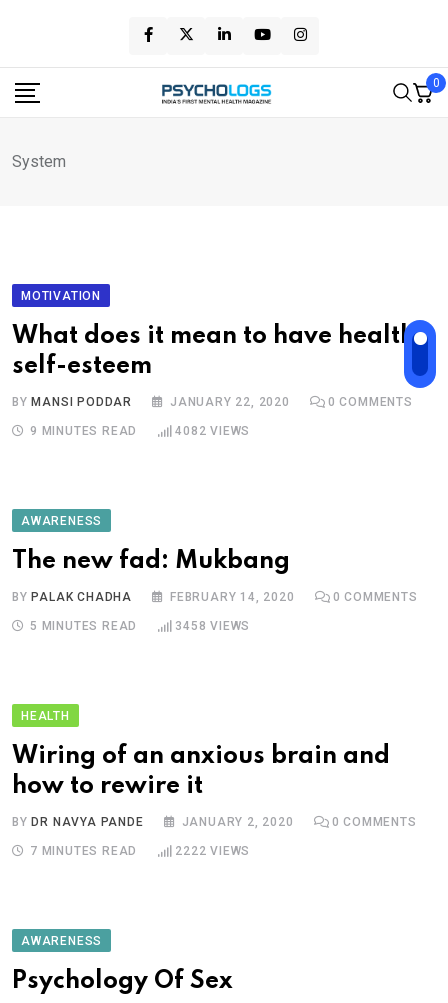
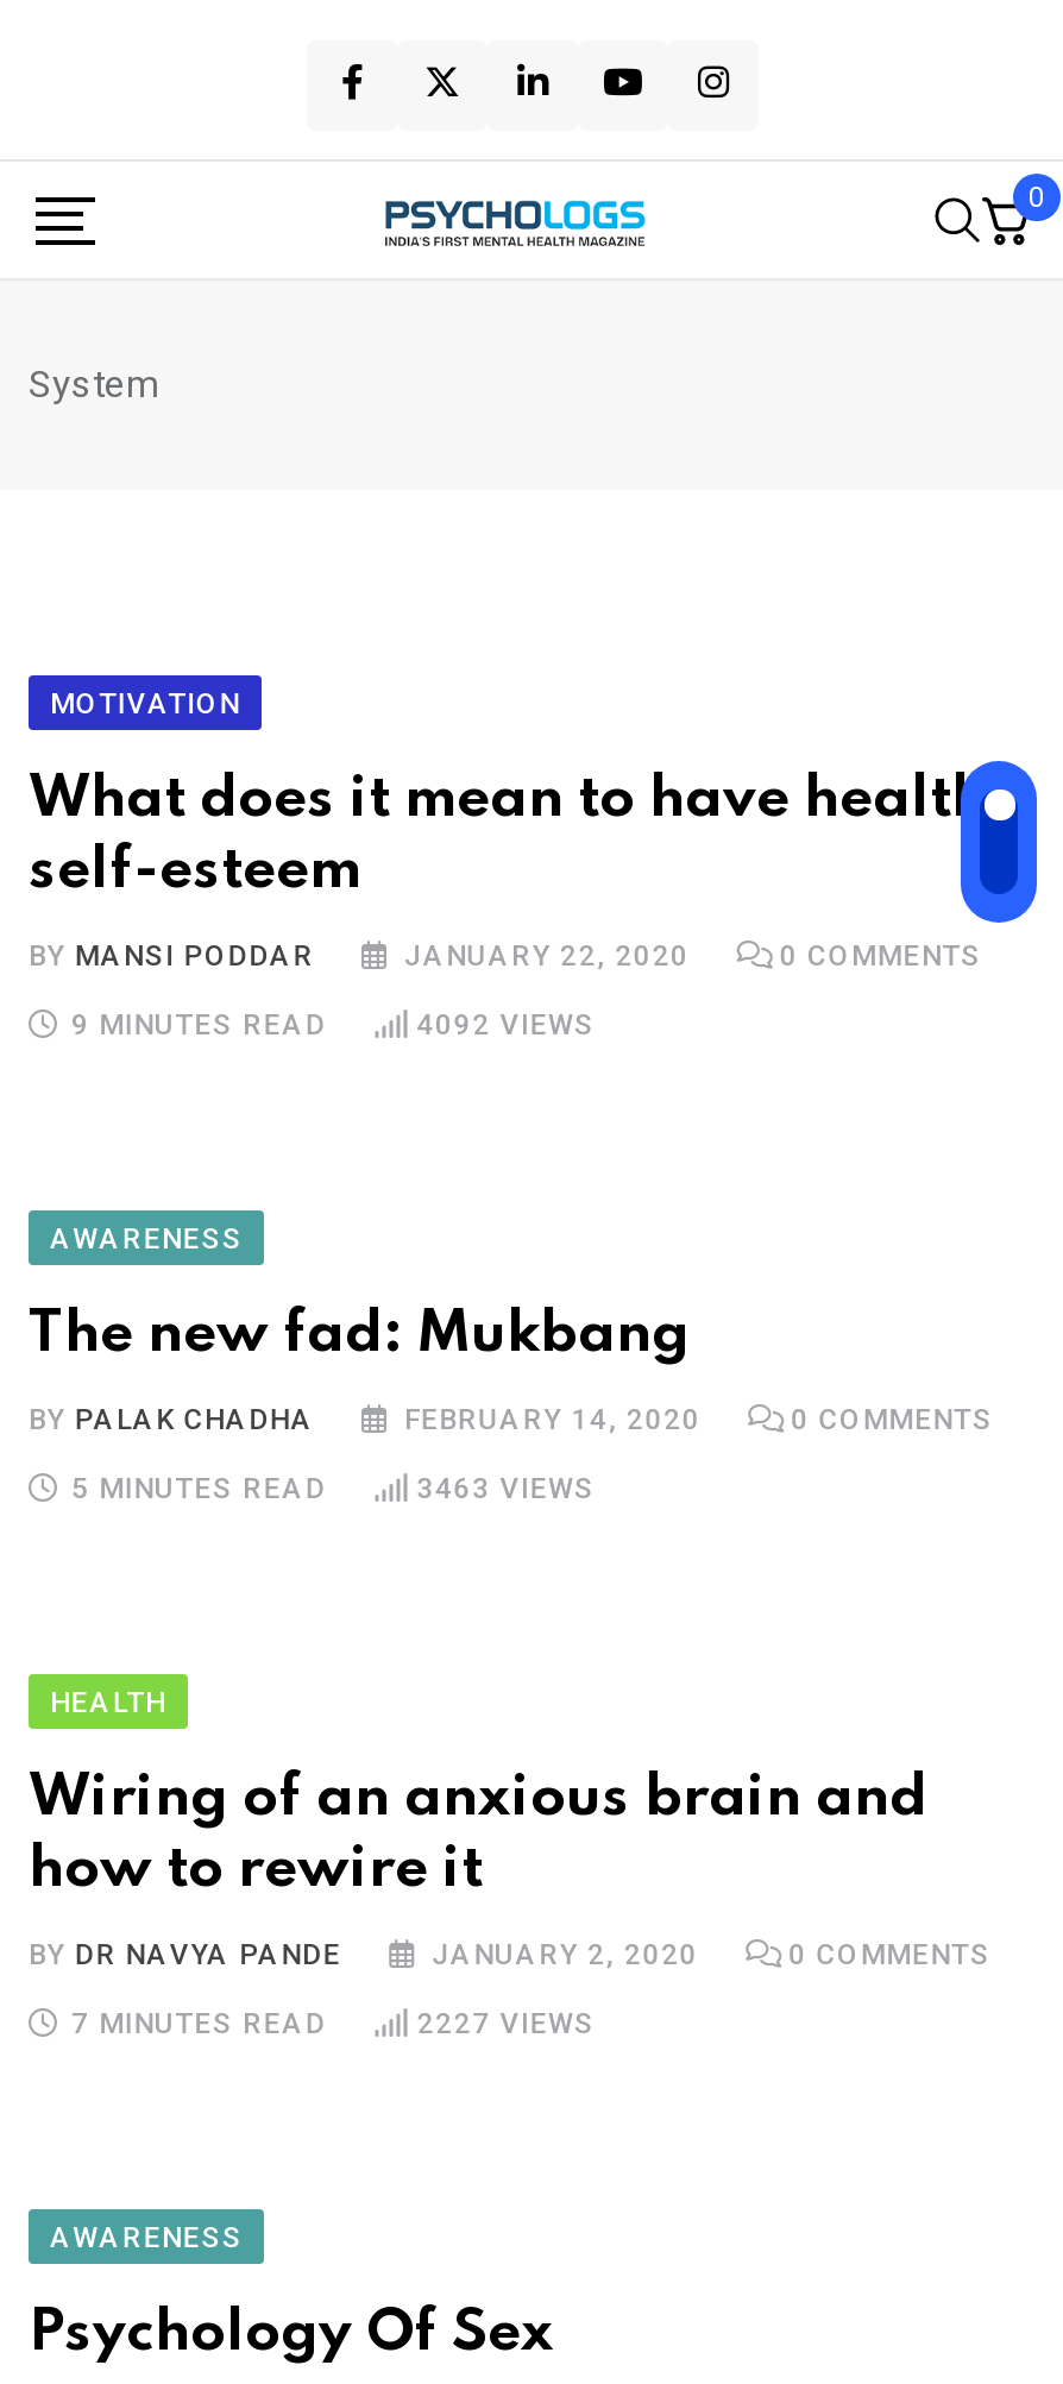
[175,424,250,438] 4082 VIEWS -> [417,1008,595,1042] 4092 VIEWS
[175,619,250,633] 3458 VIEWS -> [417,1472,595,1505] 3463 VIEWS
[175,844,250,858] 2222 VIEWS -> [417,2007,595,2040] 2227 VIEWS

